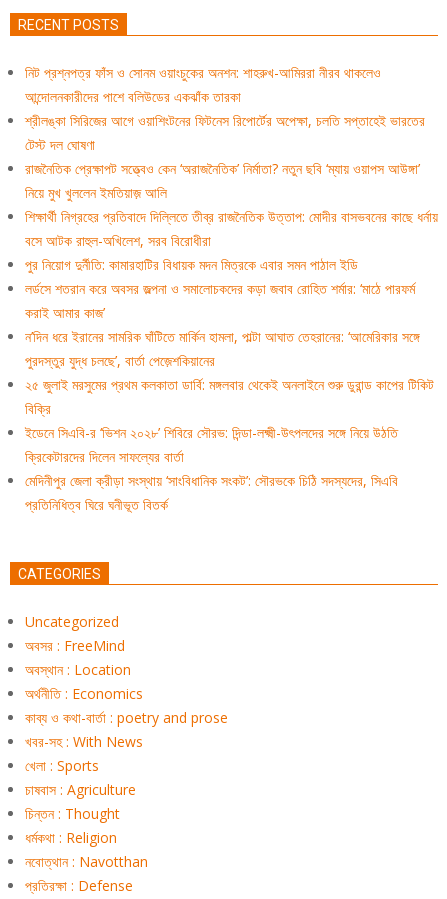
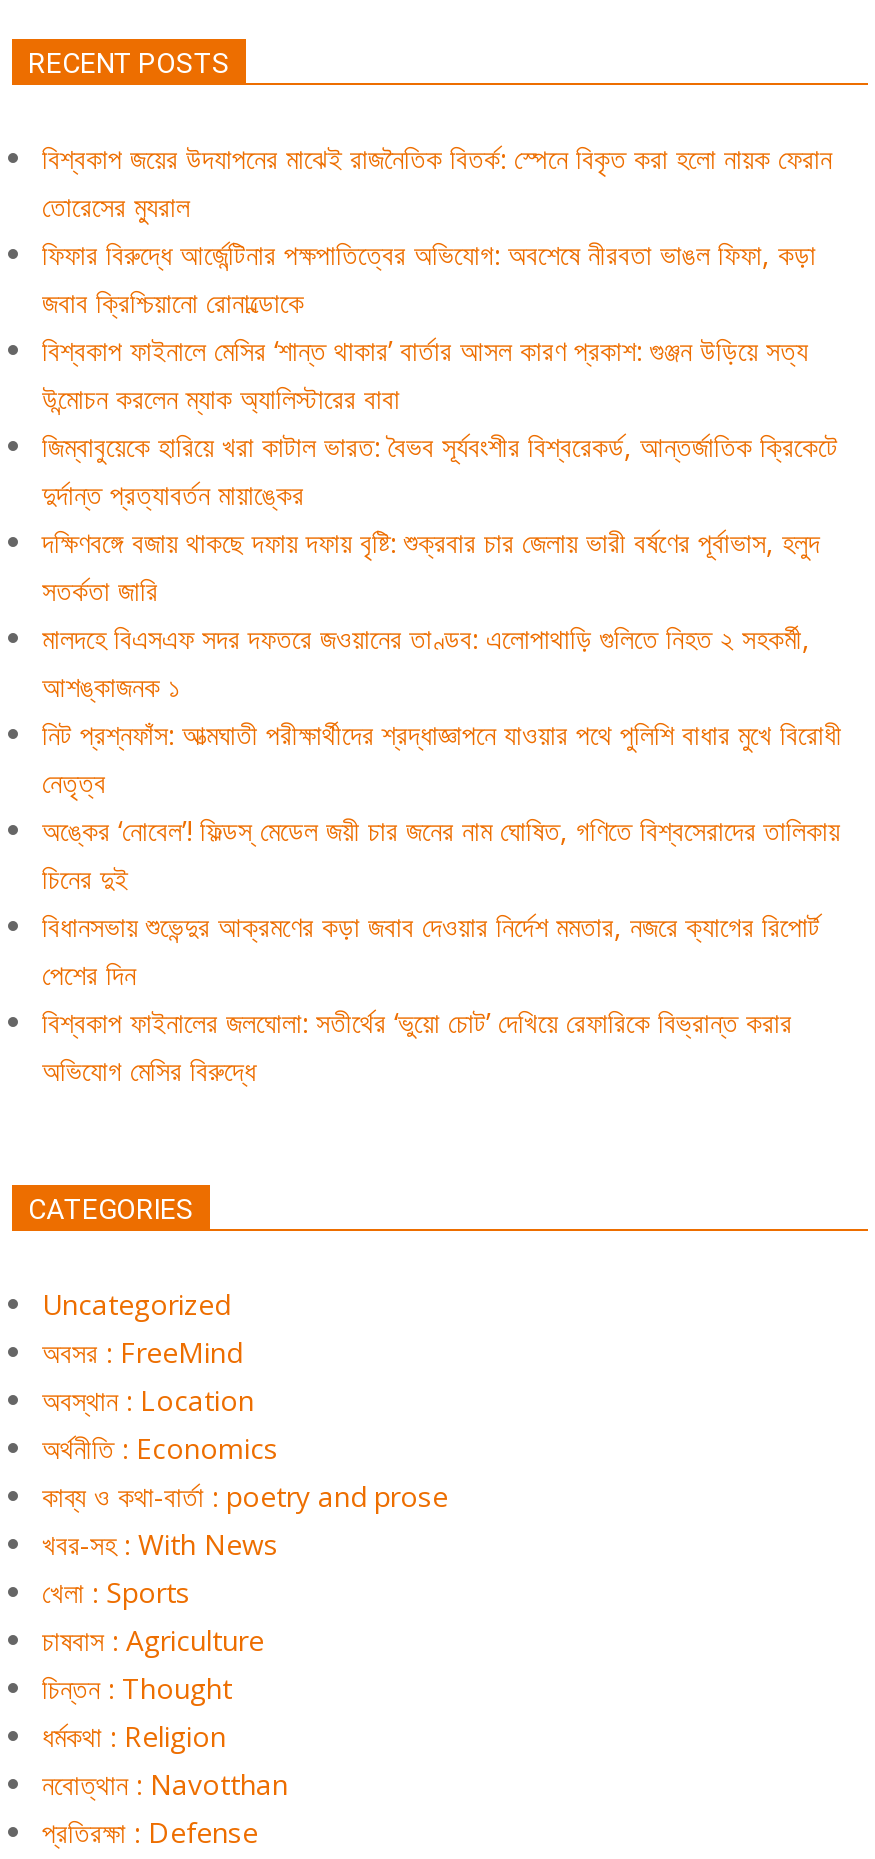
[25,63,438,514] নিট প্রশ্নপত্র ফাঁস ও সোনম ওয়াংচুকের অনশন: শাহরুখ-আমিররা নীরব থাকলেও | আন্দোলনকারীদের পাশে বলিউডের একঝাঁক তারকা | শ্রীলঙ্কা সিরিজের আগে ওয়াশিংটনের ফিটনেস রিপোর্টের অপেক্ষা, চলতি সপ্তাহেই ভারতের | টেস্ট দল ঘোষণা | রাজনৈতিক প্রেক্ষাপট সত্ত্বেও কেন ‘অরাজনৈতিক’ নির্মাতা? নতুন ছবি ‘ম্যায় ওয়াপস আউঙ্গা’ | নিয়ে মুখ খুললেন ইমতিয়াজ় আলি | শিক্ষার্থী নিগ্রহের প্রতিবাদে দিল্লিতে তীব্র রাজনৈতিক উত্তাপ: মোদীর বাসভবনের কাছে ধর্নায় | বসে আটক রাহুল-অখিলেশ, সরব বিরোধীরা | পুর নিয়োগ দুর্নীতি: কামারহাটির বিধায়ক মদন মিত্রকে এবার সমন পাঠাল ইডি | লর্ডসে শতরান করে অবসর জল্পনা ও সমালোচকদের কড়া জবাব রোহিত শর্মার: ‘মাঠে পারফর্ম | করাই আমার কাজ’ | ন’দিন ধরে ইরানের সামরিক ঘাঁটিতে মার্কিন হামলা, পাল্টা আঘাত তেহরানের: ‘আমেরিকার সঙ্গে | পুরদস্তুর যুদ্ধ চলছে’, বার্তা পেজ়েশকিয়ানের | ২৫ জুলাই মরসুমের প্রথম কলকাতা ডার্বি: মঙ্গলবার থেকেই অনলাইনে শুরু ডুরান্ড কাপের টিকিট | বিক্রি | ইডেনে সিএবি-র ‘ভিশন ২০২৮’ শিবিরে সৌরভ: দিন্ডা-লক্ষ্মী-উৎপলদের সঙ্গে নিয়ে উঠতি | ক্রিকেটারদের দিলেন সাফল্যের বার্তা | মেদিনীপুর জেলা ক্রীড়া সংস্থায় ‘সাংবিধানিক সংকট’: সৌরভকে চিঠি সদস্যদের, সিএবি | প্রতিনিধিত্ব ঘিরে ঘনীভূত বিতর্ক -> [42,139,842,1089] বিশ্বকাপ জয়ের উদযাপনের মাঝেই রাজনৈতিক বিতর্ক: স্পেনে বিকৃত করা হলো নায়ক ফেরান | তোরেসের ম্যুরাল | ফিফার বিরুদ্ধে আর্জেন্টিনার পক্ষপাতিত্বের অভিযোগ: অবশেষে নীরবতা ভাঙল ফিফা, কড়া | জবাব ক্রিশ্চিয়ানো রোনাল্ডোকে | বিশ্বকাপ ফাইনালে মেসির ‘শান্ত থাকার’ বার্তার আসল কারণ প্রকাশ: গুঞ্জন উড়িয়ে সত্য | উন্মোচন করলেন ম্যাক অ্যালিস্টারের বাবা | জিম্বাবুয়েকে হারিয়ে খরা কাটাল ভারত: বৈভব সূর্যবংশীর বিশ্বরেকর্ড, আন্তর্জাতিক ক্রিকেটে | দুর্দান্ত প্রত্যাবর্তন মায়াঙ্কের | দক্ষিণবঙ্গে বজায় থাকছে দফায় দফায় বৃষ্টি: শুক্রবার চার জেলায় ভারী বর্ষণের পূর্বাভাস, হলুদ | সতর্কতা জারি | মালদহে বিএসএফ সদর দফতরে জওয়ানের তাণ্ডব: এলোপাথাড়ি গুলিতে নিহত ২ সহকর্মী, | আশঙ্কাজনক ১ | নিট প্রশ্নফাঁস: আত্মঘাতী পরীক্ষার্থীদের শ্রদ্ধাজ্ঞাপনে যাওয়ার পথে পুলিশি বাধার মুখে বিরোধী | নেতৃত্ব | অঙ্কের ‘নোবেল’! ফিল্ডস্‌ মেডেল জয়ী চার জনের নাম ঘোষিত, গণিতে বিশ্বসেরাদের তালিকায় | চিনের দুই | বিধানসভায় শুভেন্দুর আক্রমণের কড়া জবাব দেওয়ার নির্দেশ মমতার, নজরে ক্যাগের রিপোর্ট | পেশের দিন | বিশ্বকাপ ফাইনালের জলঘোলা: সতীর্থের ‘ভুয়ো চোট’ দেখিয়ে রেফারিকে বিভ্রান্ত করার | অভিযোগ মেসির বিরুদ্ধে

